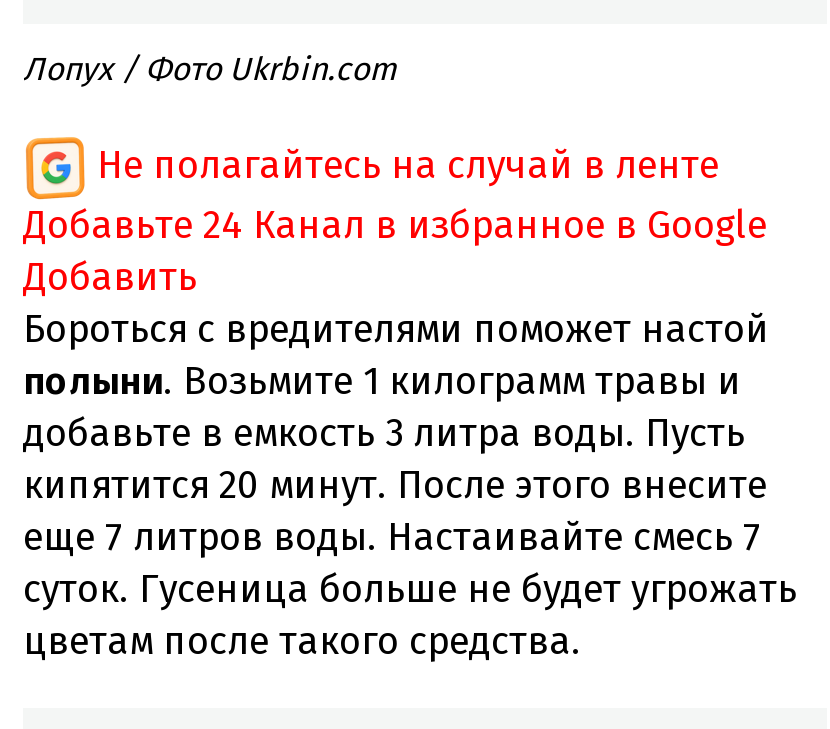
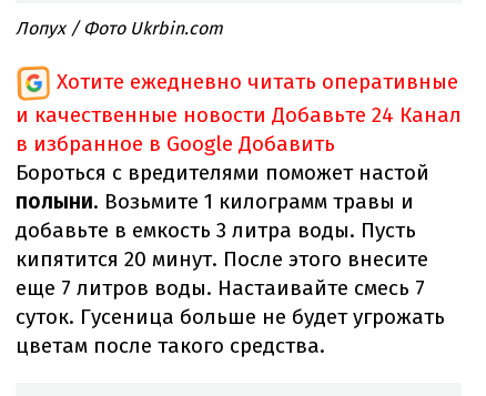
[23,142,767,300] Не полагайтесь на случай в ленте | Добавьте 24 Канал в избранное в Google | Добавить -> [16,69,462,157] Хотите ежедневно читать оперативные | и качественные новости Добавьте 24 Канал | в избранное в Google Добавить

